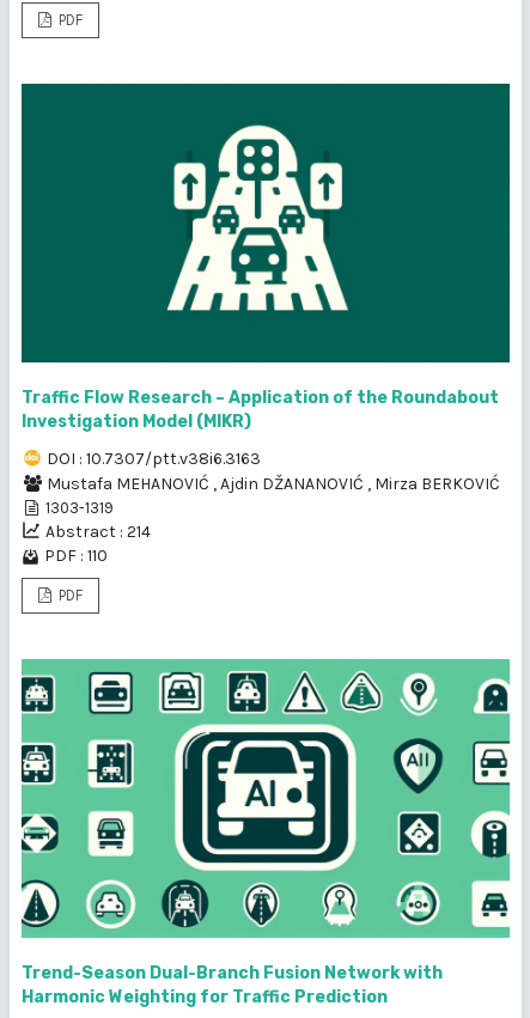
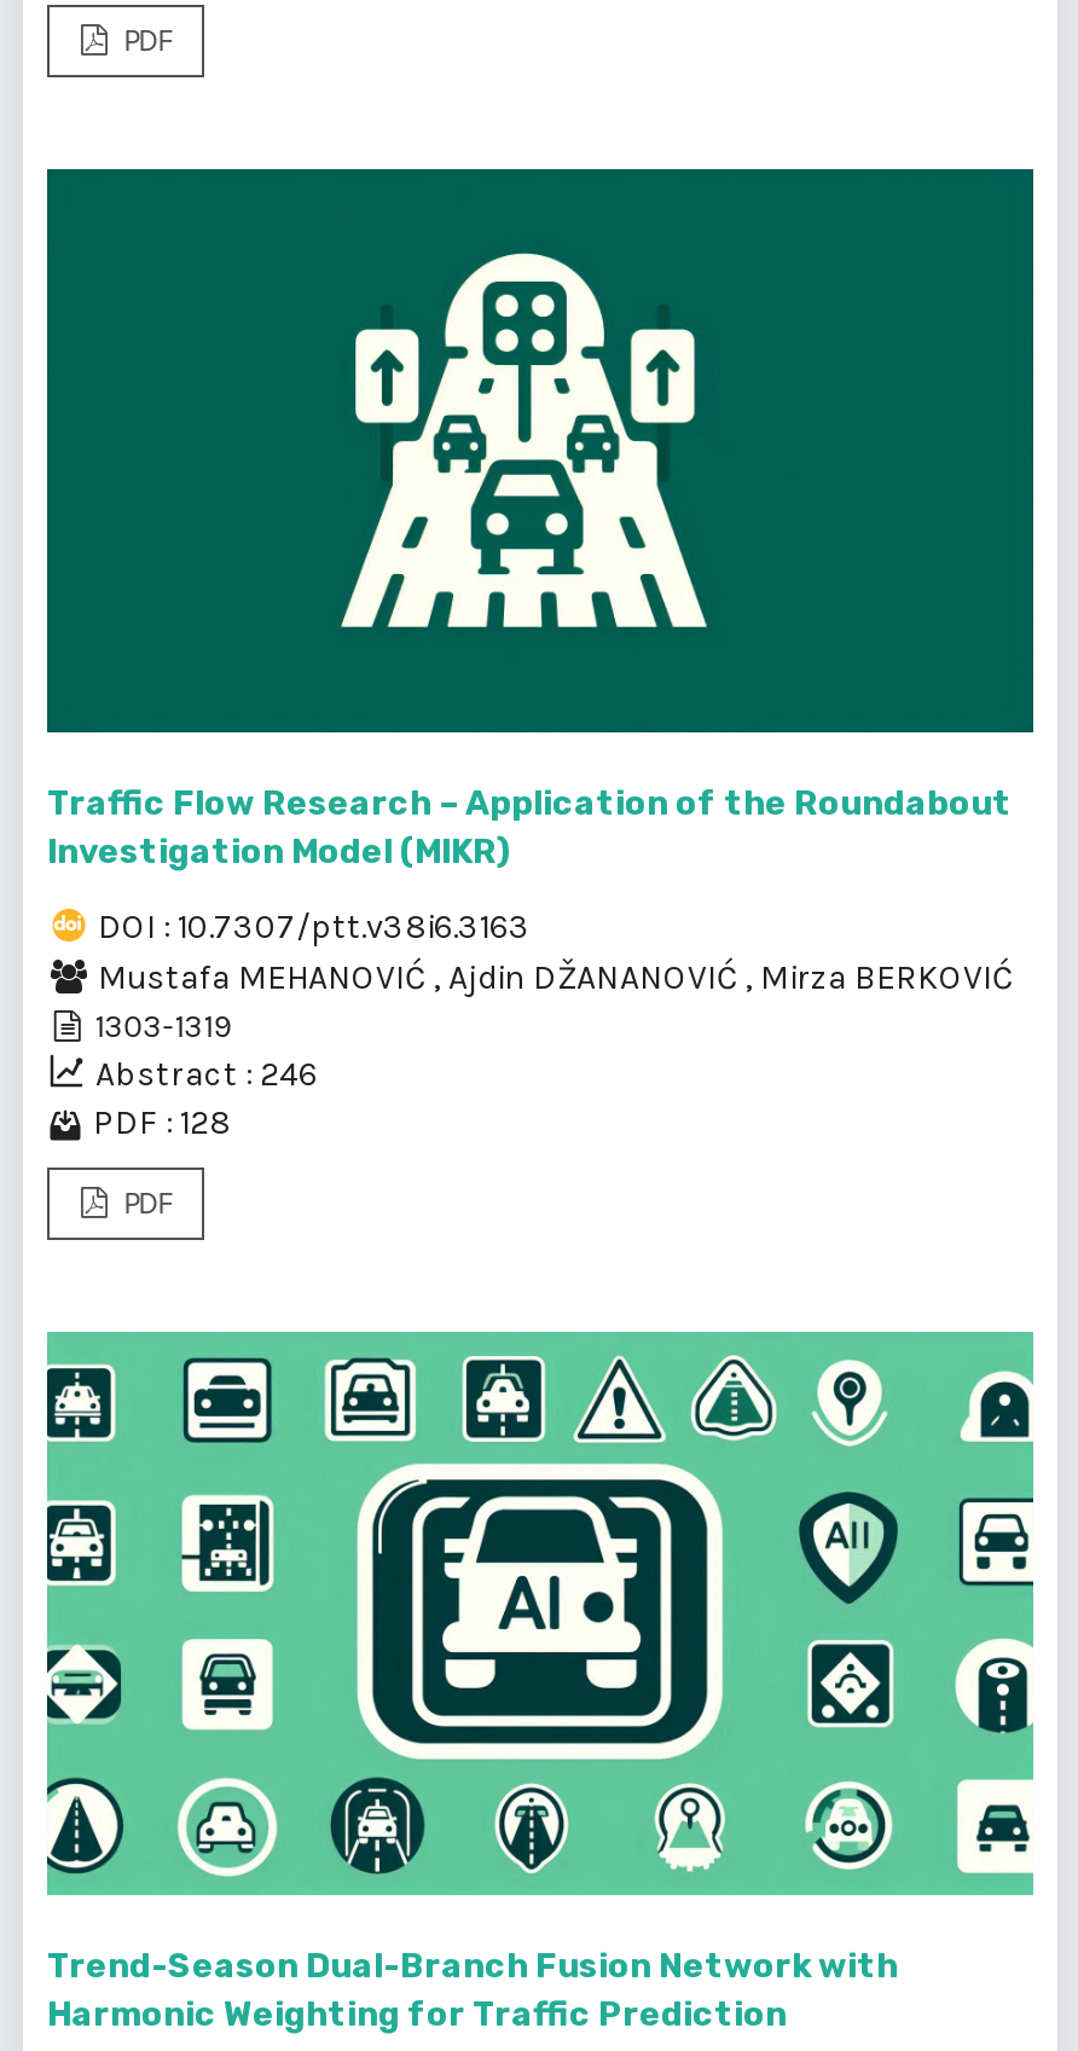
[45,522,151,542] Abstract : 214 -> [95,1054,318,1095] Abstract : 246
[44,546,108,566] PDF : 110 -> [93,1103,231,1144] PDF : 128

